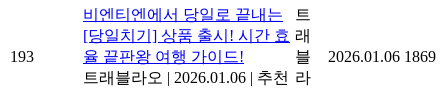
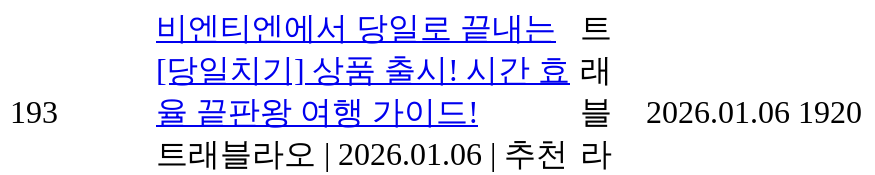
[295,48,436,65] 블 2026.01.06 1869 -> [580,95,862,129] 블 2026.01.06 1920

